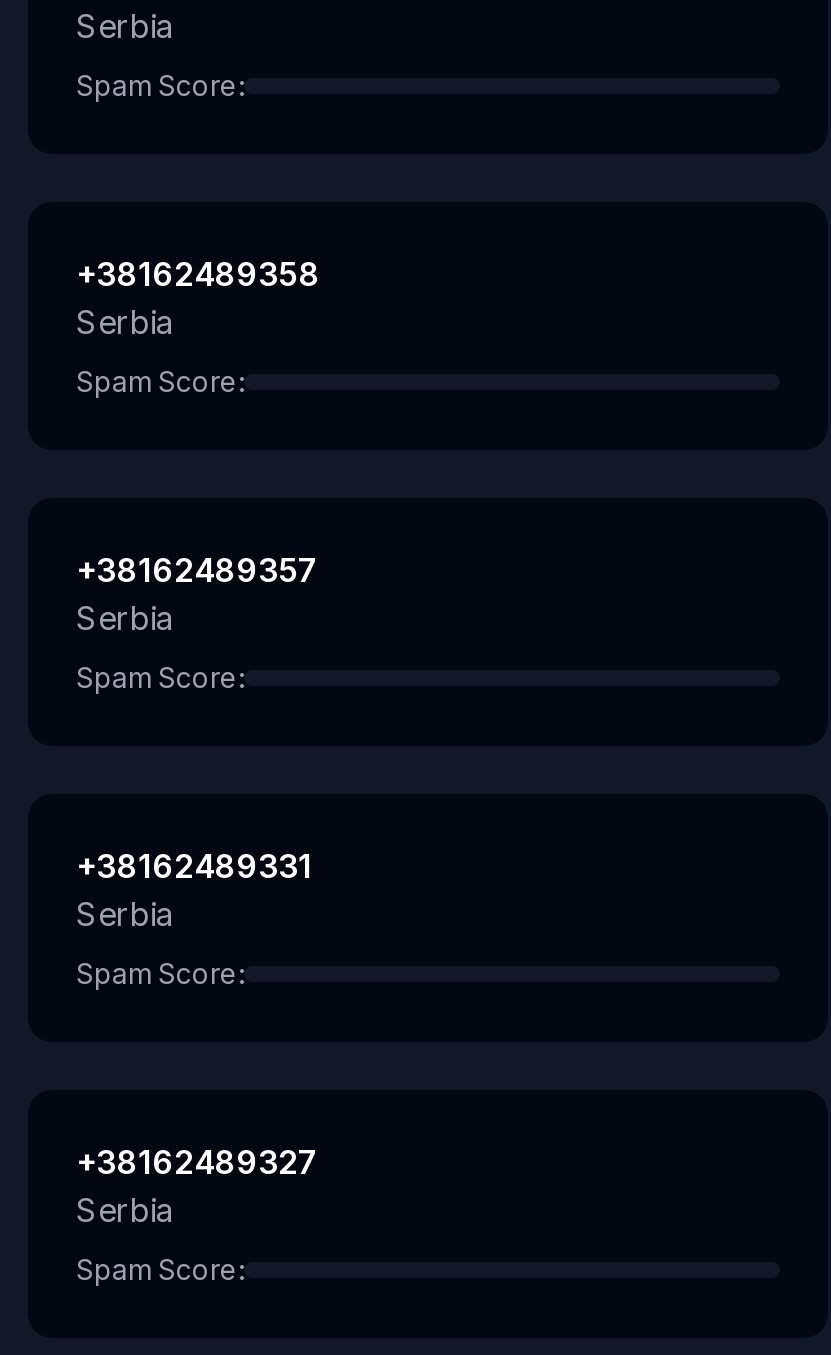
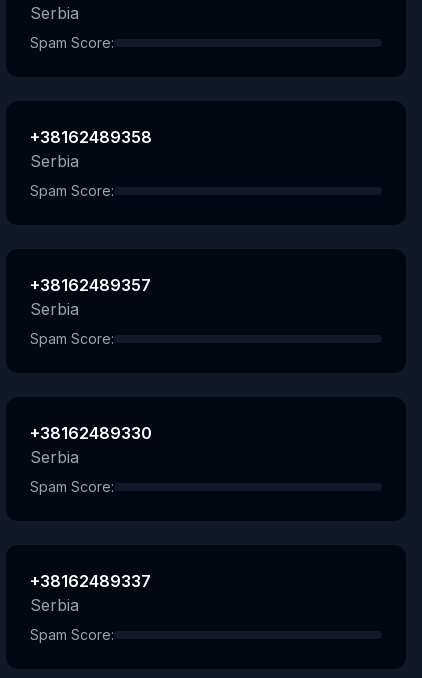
[76,846,312,886] +38162489331 -> [30,423,152,443] +38162489330
[76,1142,318,1182] +38162489327 -> [30,571,151,591] +38162489337

